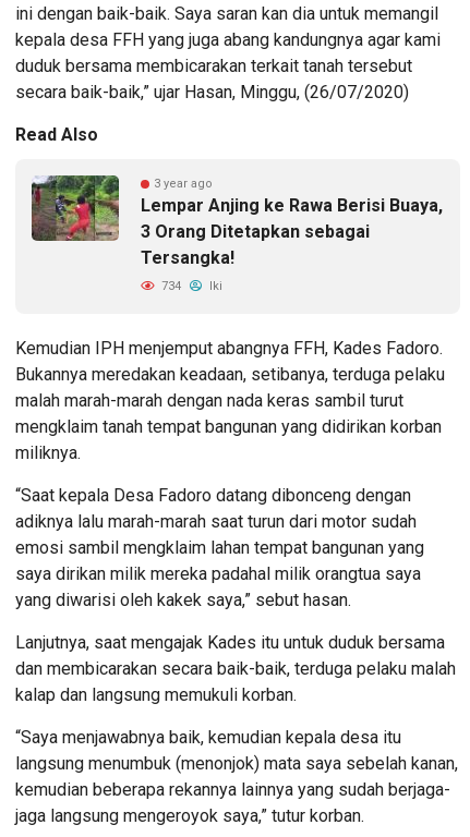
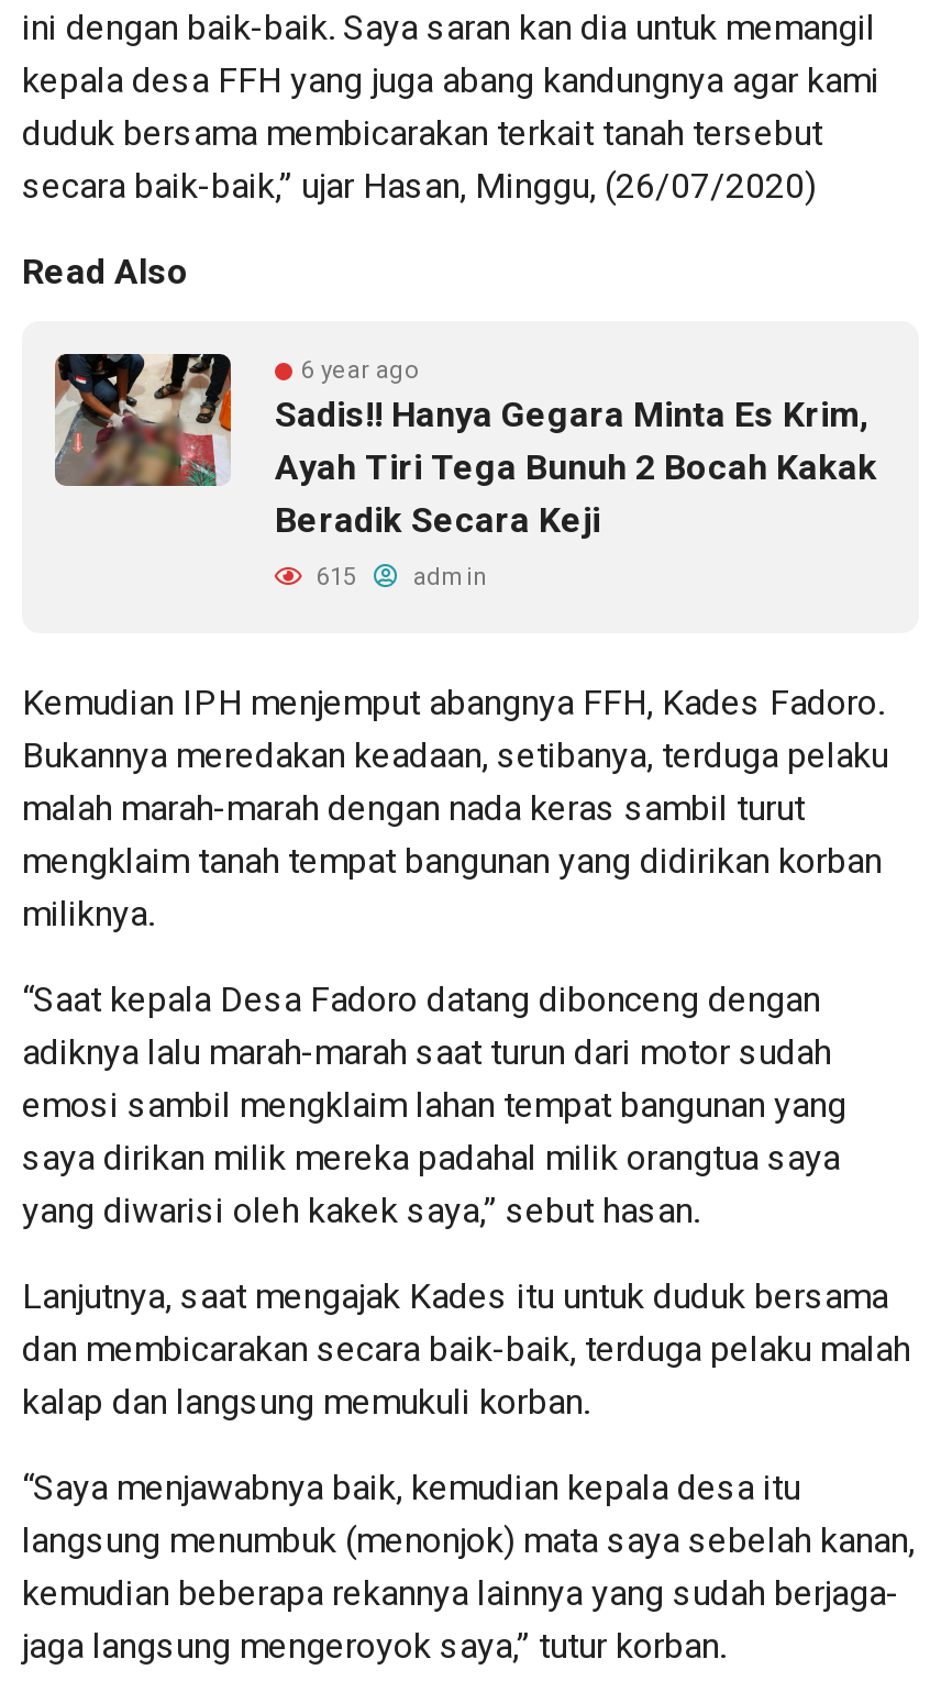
[31,174,443,268] [image] | 3 year ago | Lempar Anjing ke Rawa Berisi Buaya, | 3 Orang Ditetapkan sebagai | Tersangka! -> [53,352,877,541] [image] | 6 year ago | Sadis!! Hanya Gegara Minta Es Krim, | Ayah Tiri Tega Bunuh 2 Bocah Kakak | Beradik Secara Keji
[158,279,222,293] 734 | Iki -> [310,563,488,592] 615 | admin

